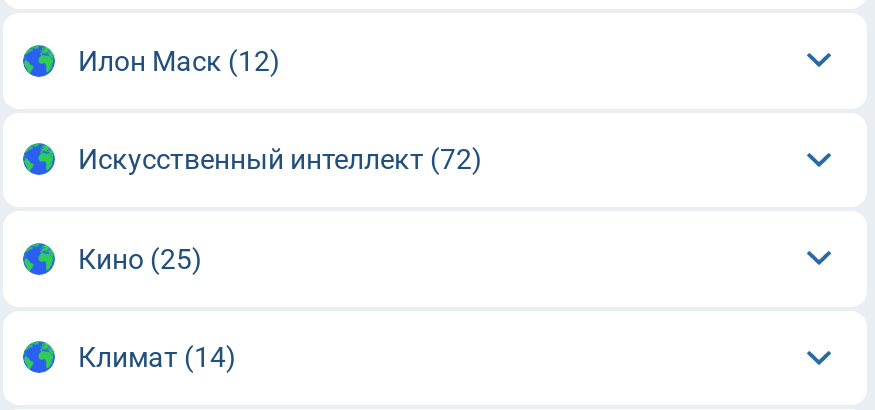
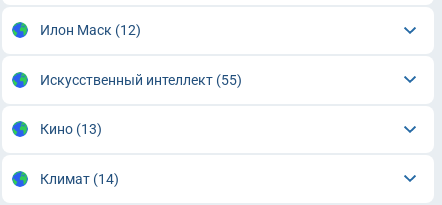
[78,144,482,176] Искусственный интеллект (72) -> [39,72,241,88] Искусственный интеллект (55)
[78,242,202,274] Кино (25) -> [39,121,101,137] Кино (13)

